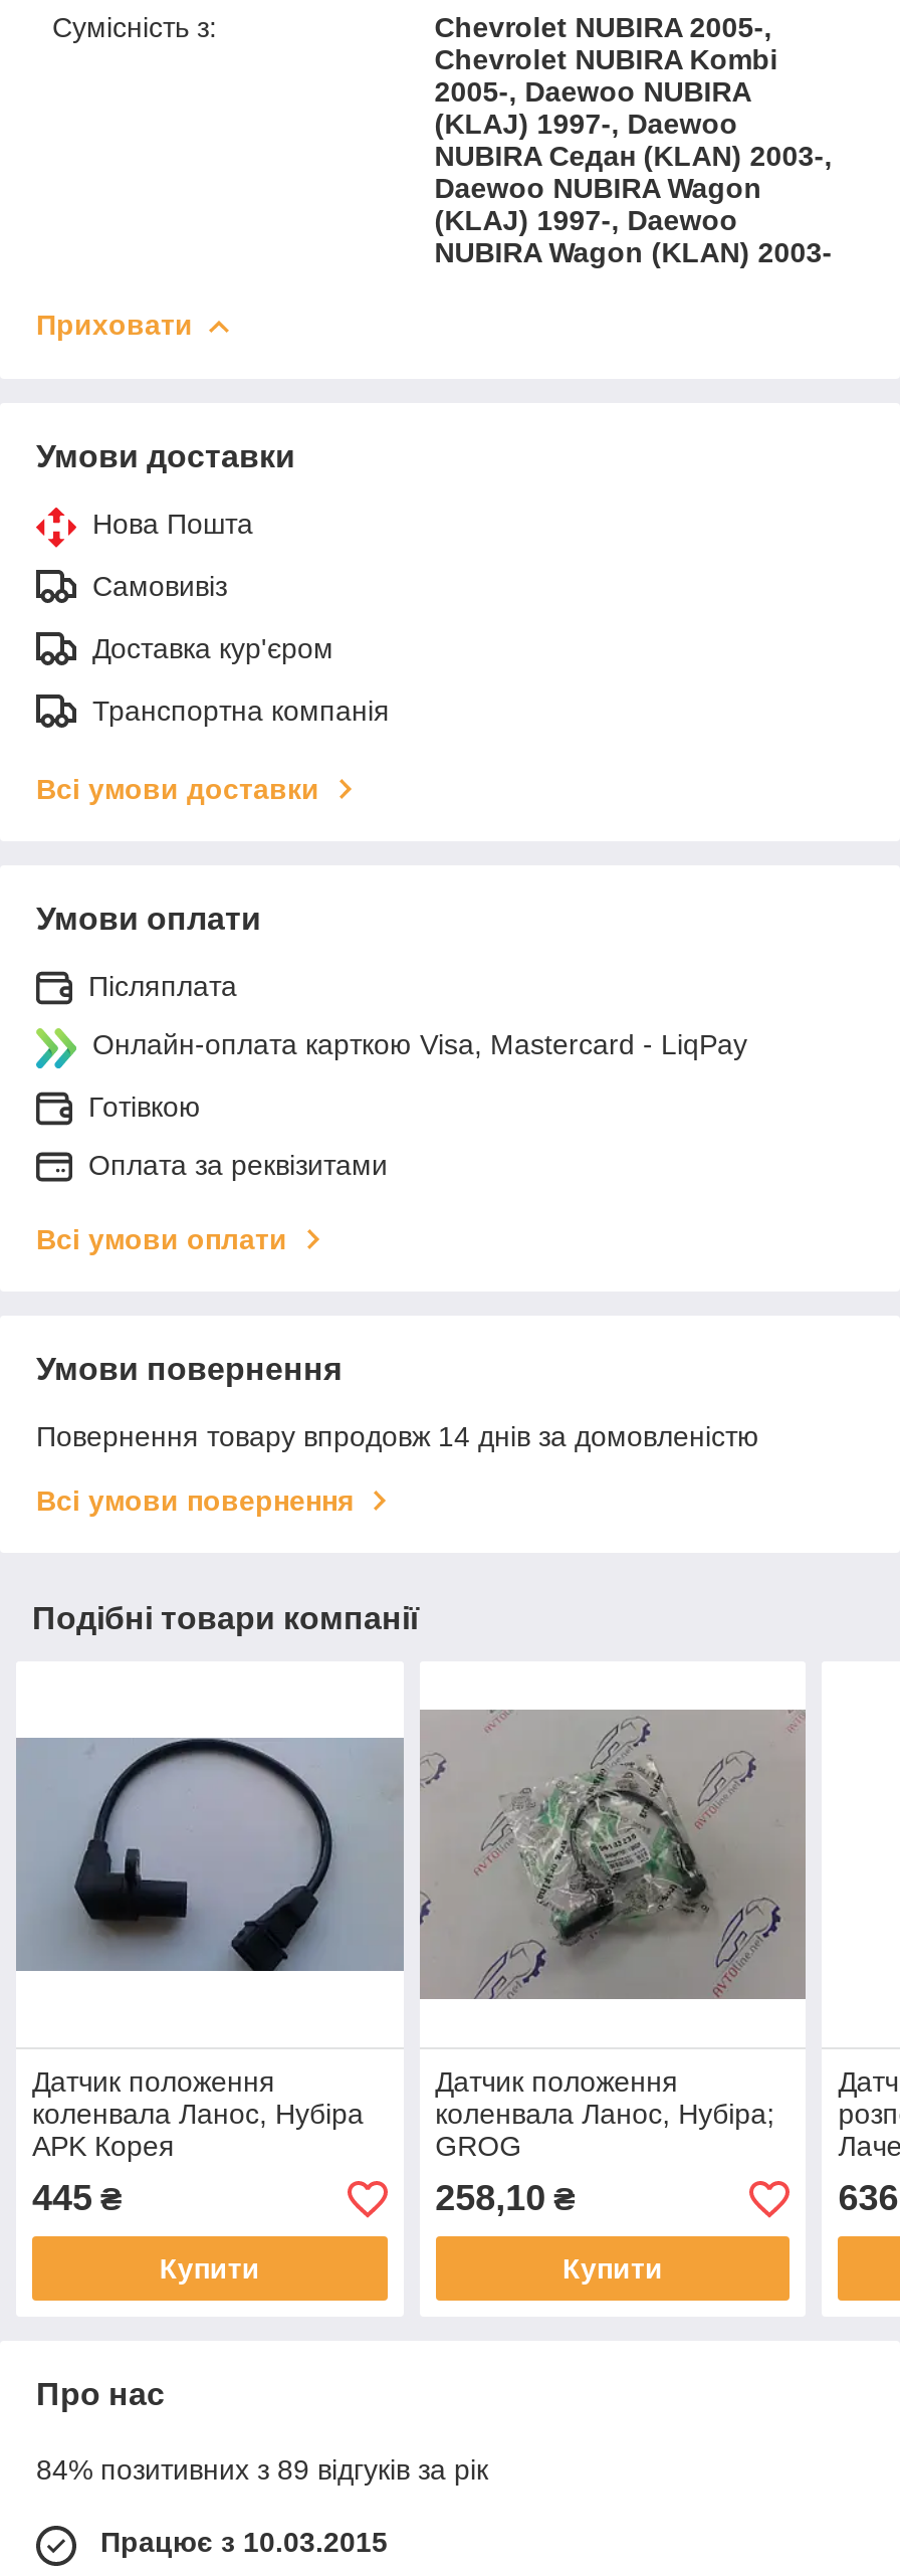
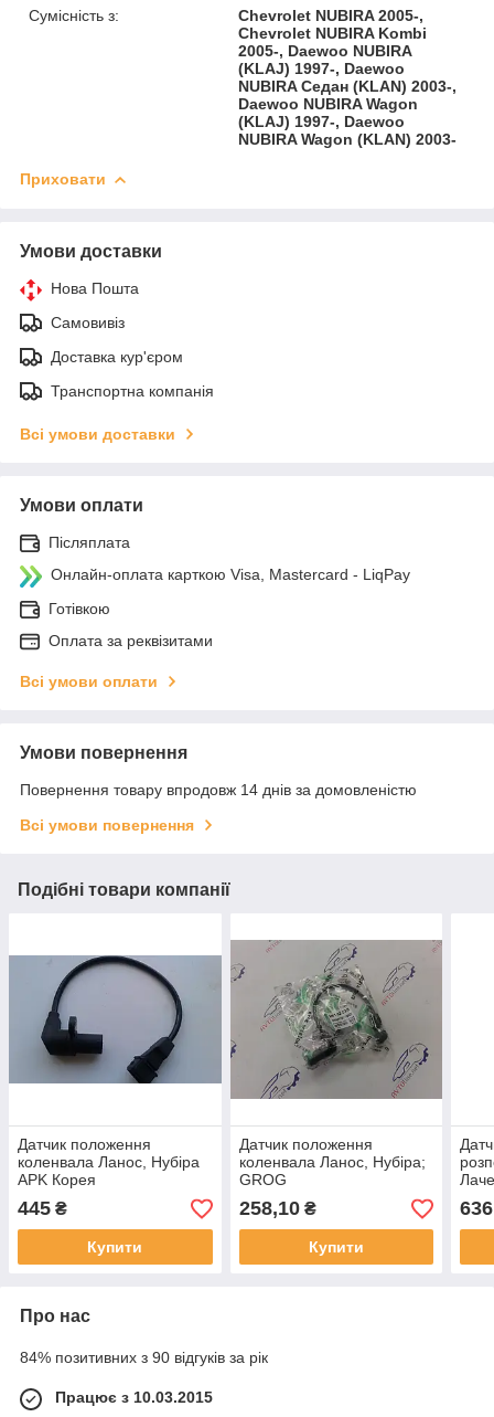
[36,2454,488,2486] 84% позитивних з 89 відгуків за рік -> [20,1349,268,1367] 84% позитивних з 90 відгуків за рік

